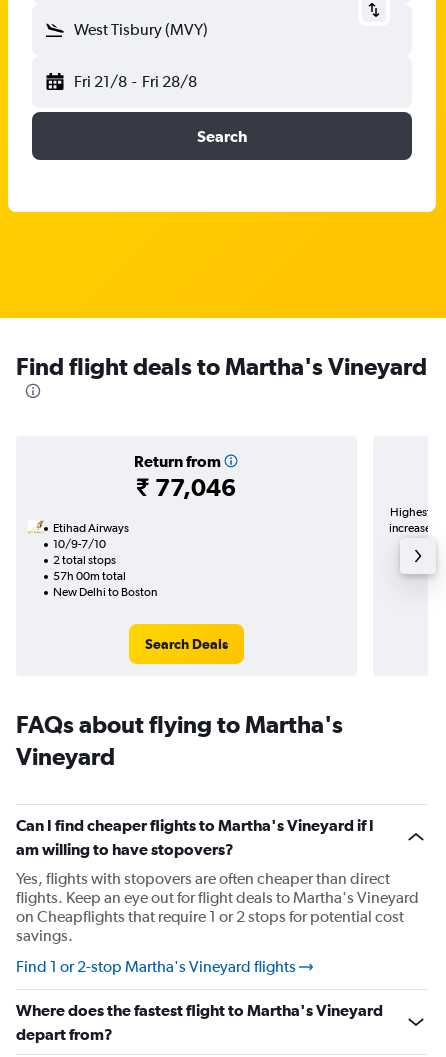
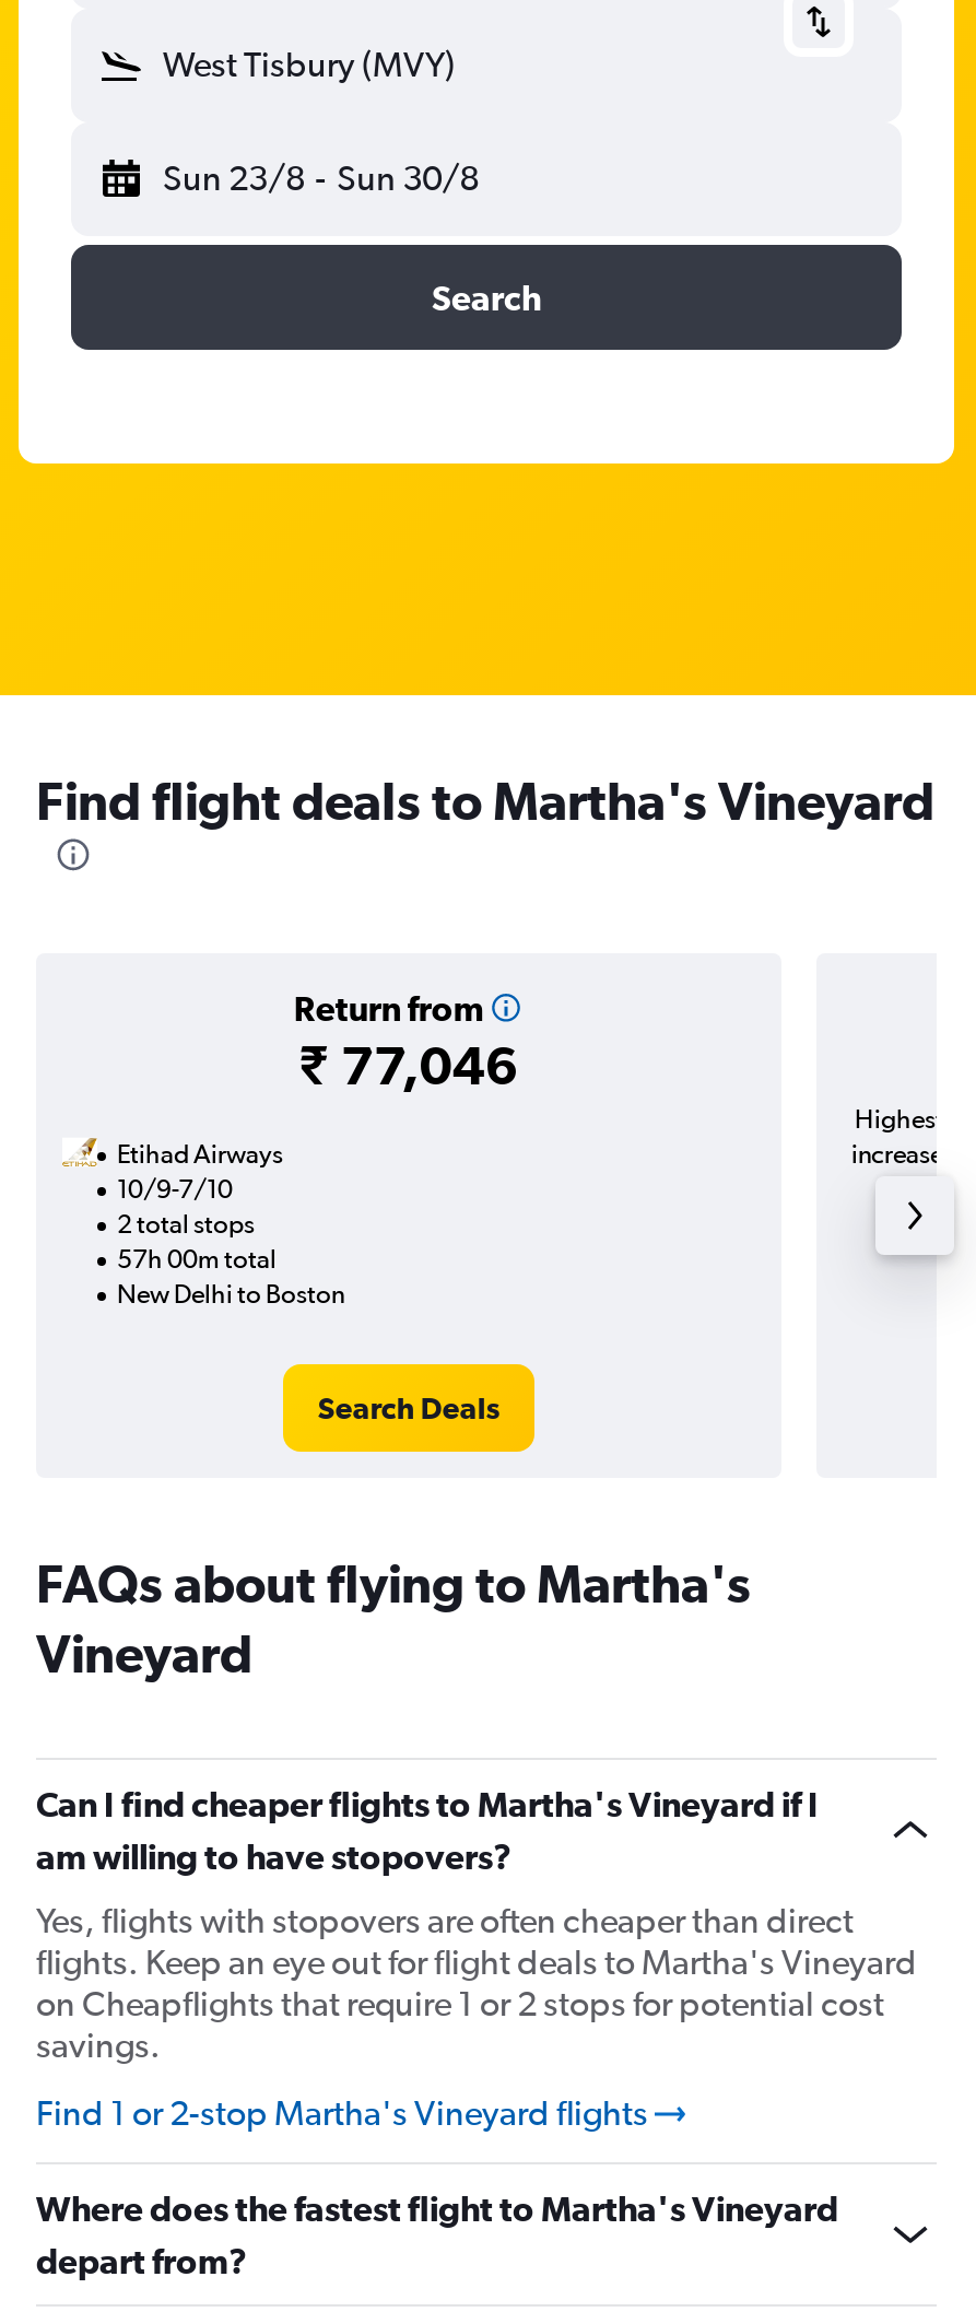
[74,72,197,91] Fri 21/8 - Fri 28/8 -> [163,157,479,199] Sun 23/8 - Sun 30/8

